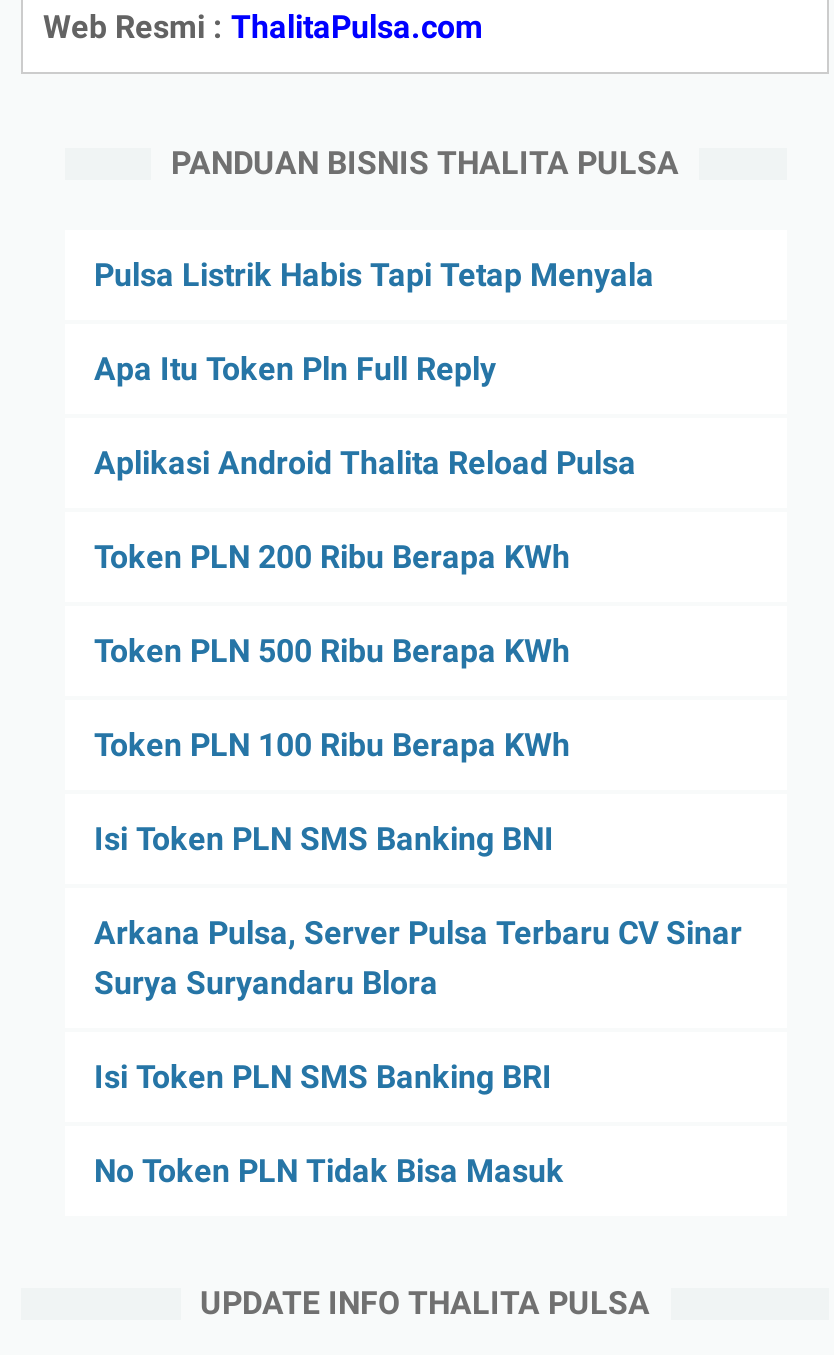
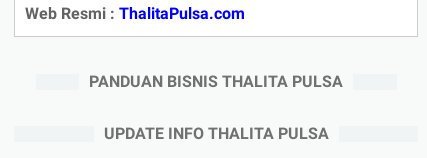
[94,255,742,1189] Pulsa Listrik Habis Tapi Tetap Menyala | Apa Itu Token Pln Full Reply | Aplikasi Android Thalita Reload Pulsa | Token PLN 200 Ribu Berapa KWh | Token PLN 500 Ribu Berapa KWh | Token PLN 100 Ribu Berapa KWh | Isi Token PLN SMS Banking BNI | Arkana Pulsa, Server Pulsa Terbaru CV Sinar | Surya Suryandaru Blora | Isi Token PLN SMS Banking BRI | No Token PLN Tidak Bisa Masuk -> none

